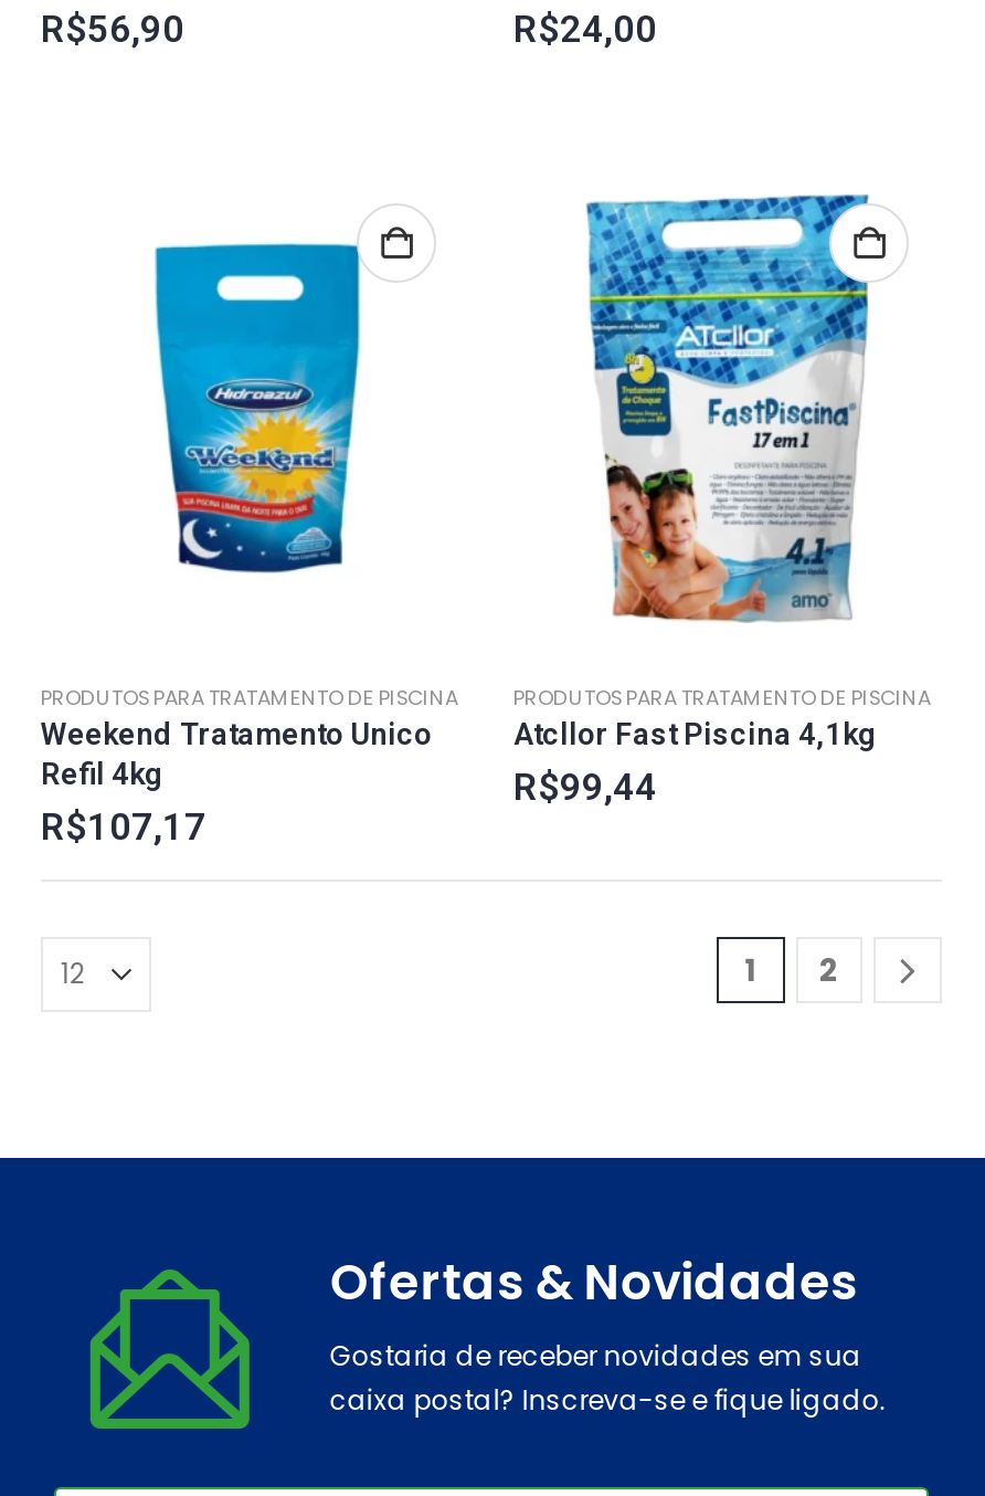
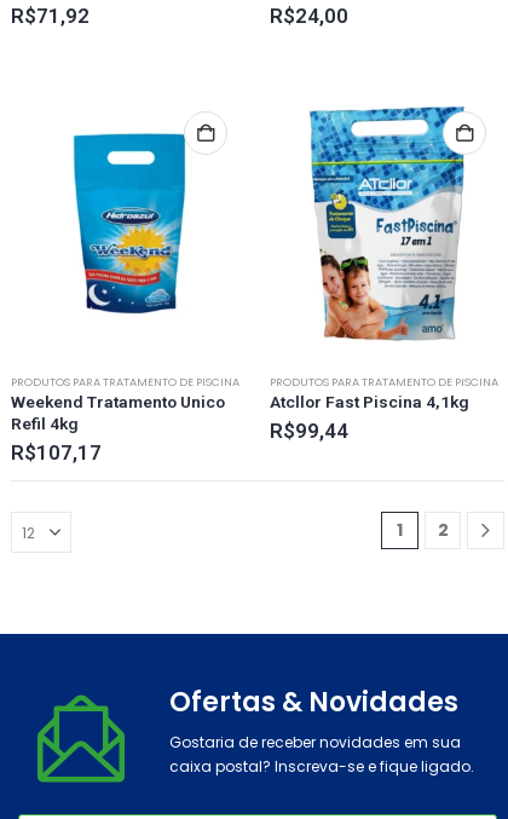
[41,7,184,51] R$56,90 -> [11,4,90,28] R$71,92

